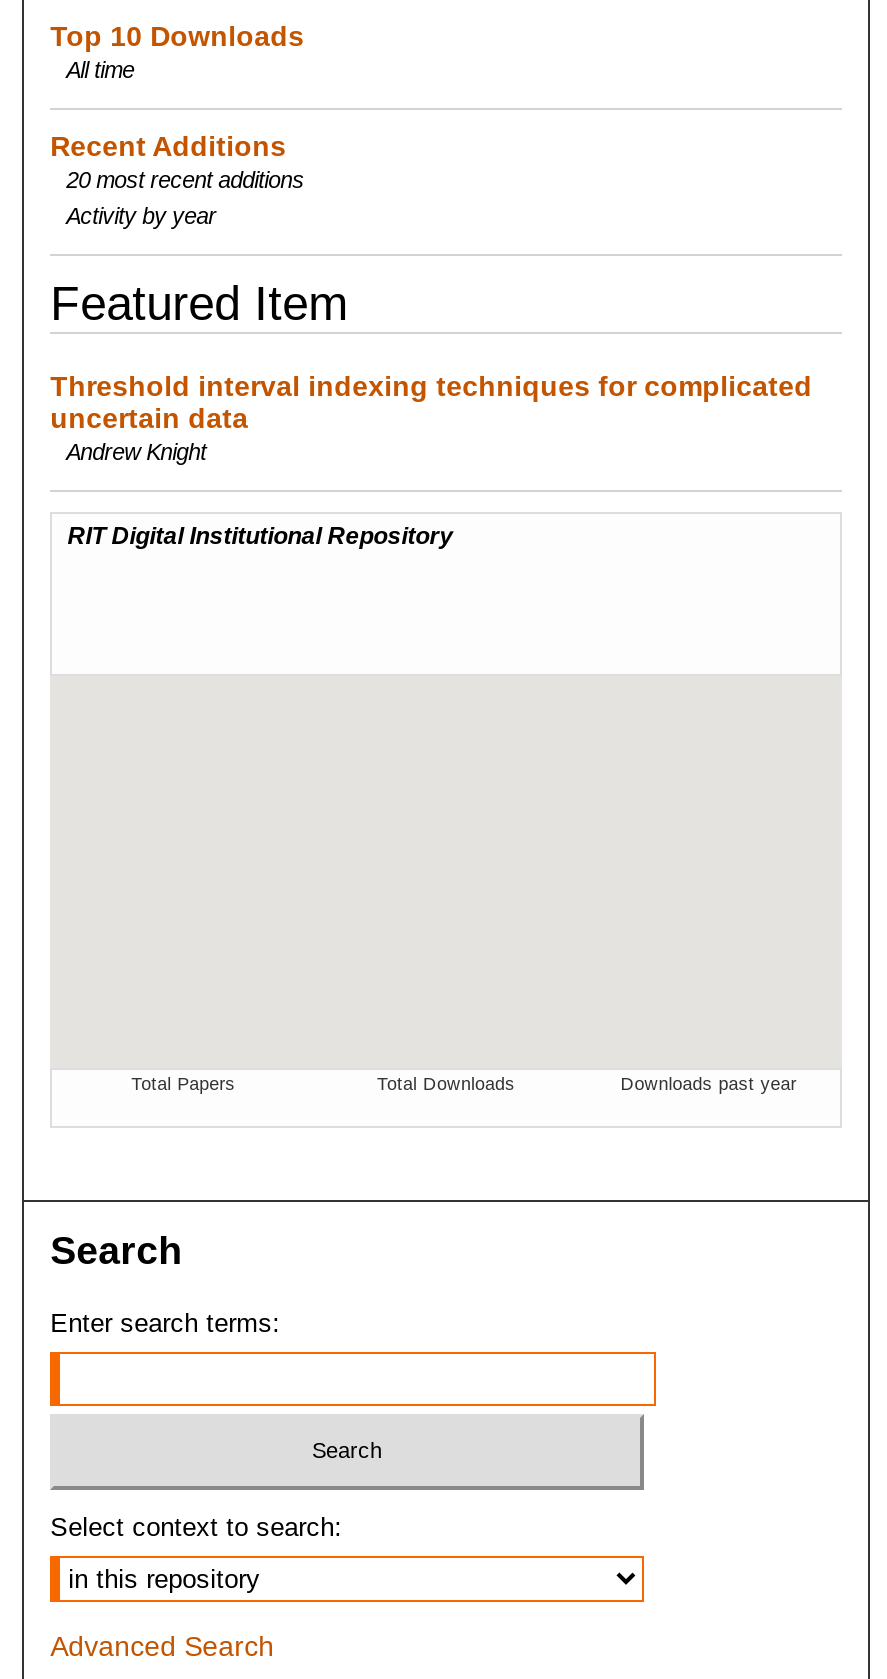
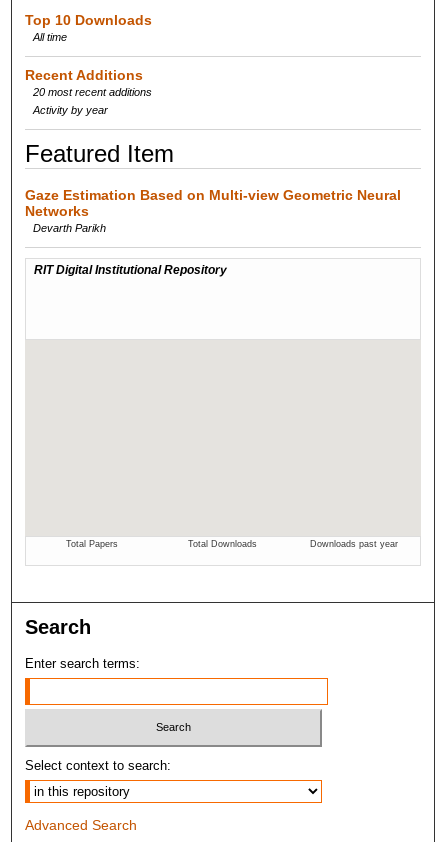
[50,370,812,464] Threshold interval indexing techniques for complicated | uncertain data | Andrew Knight -> [25,187,401,234] Gaze Estimation Based on Multi-view Geometric Neural | Networks | Devarth Parikh

